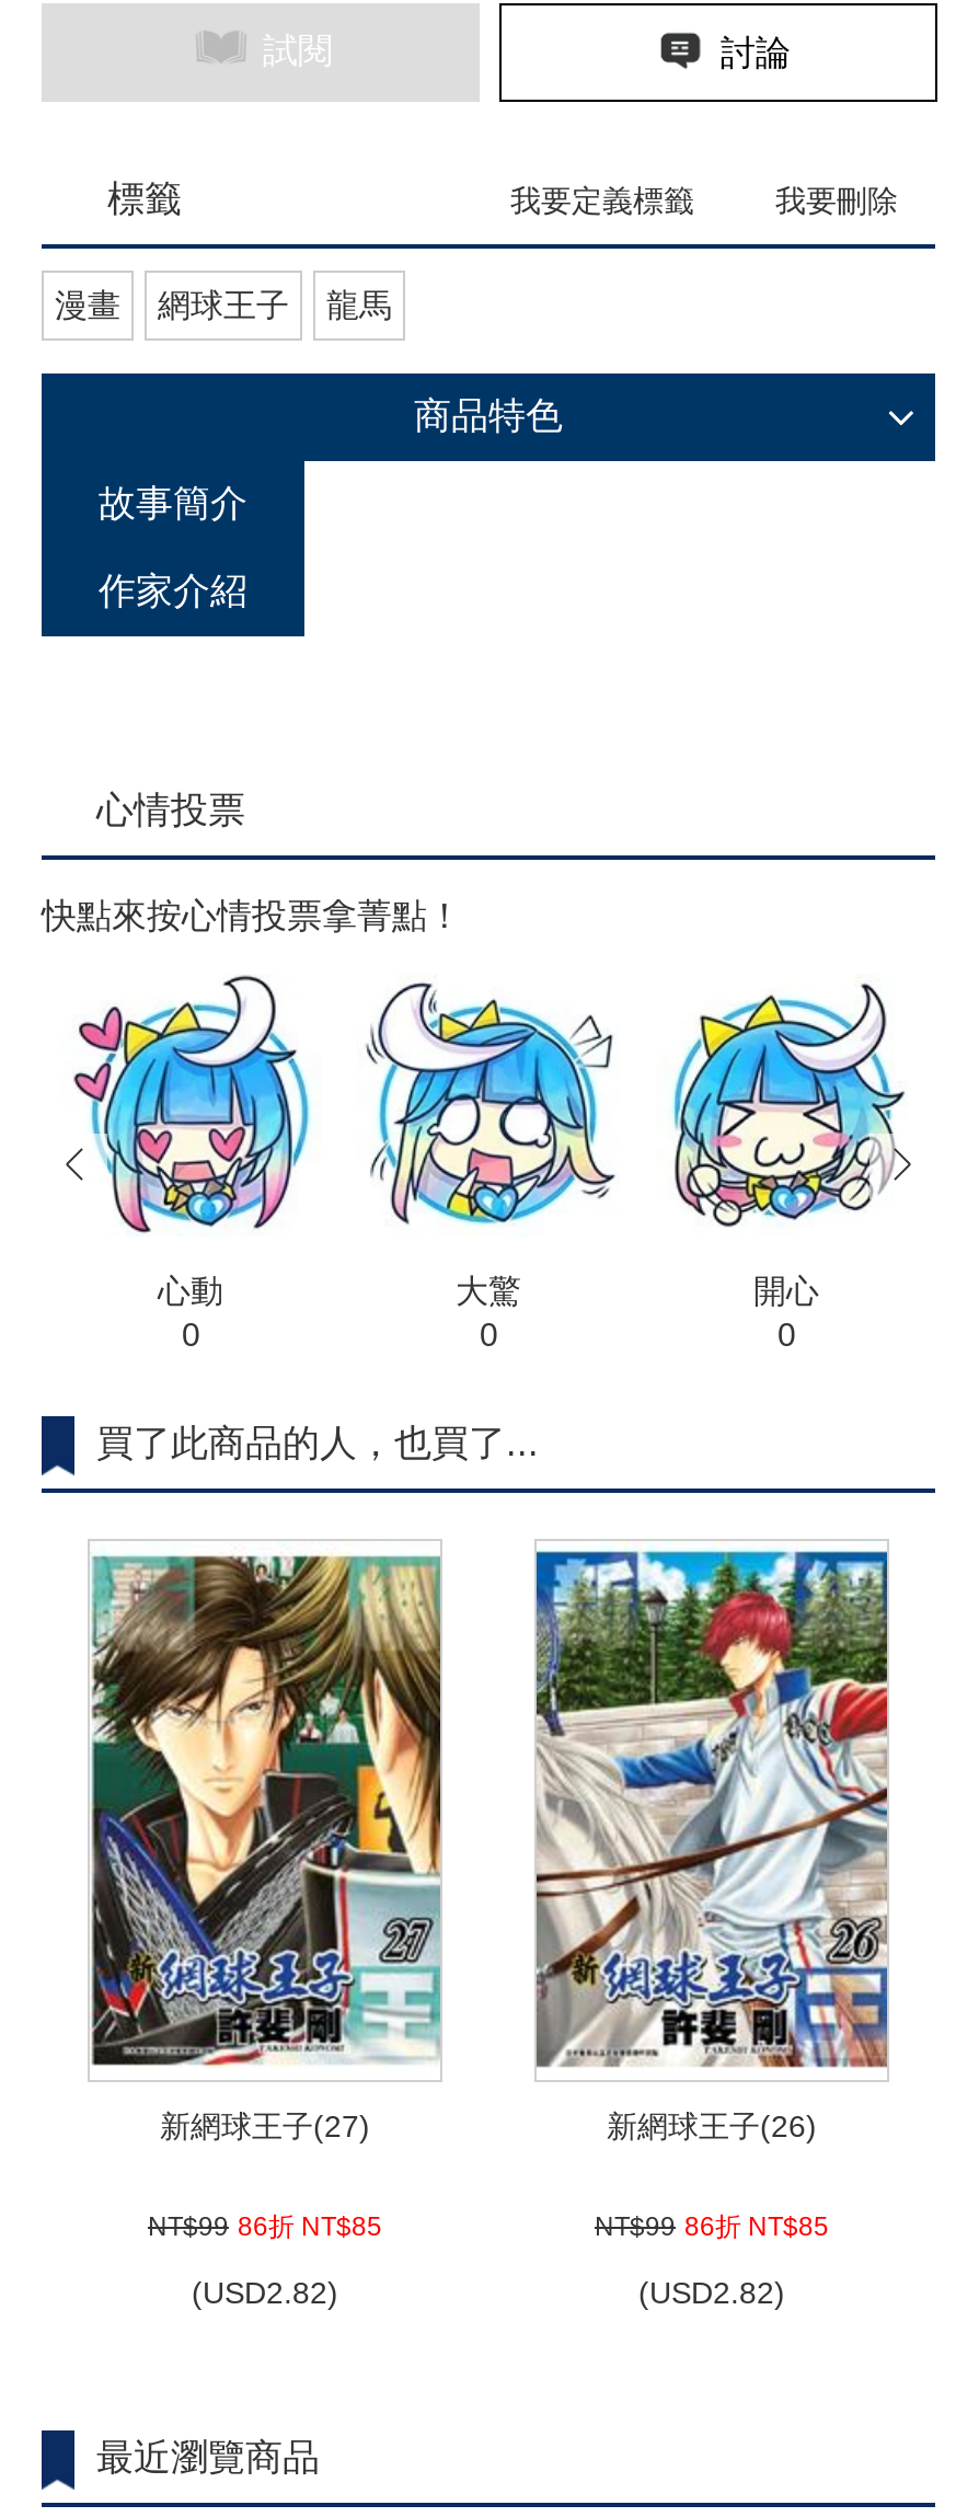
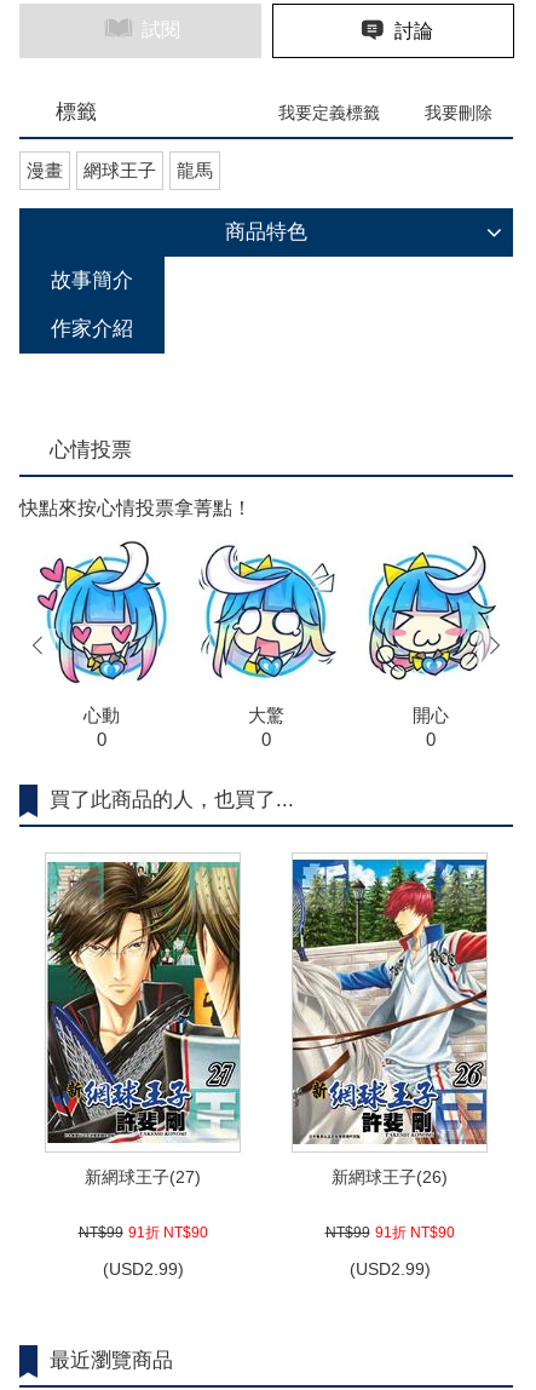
[148,2211,382,2242] NT$99 86折 NT$85 -> [78,1224,208,1241] NT$99 91折 NT$90
[595,2211,829,2242] NT$99 86折 NT$85 -> [325,1224,454,1241] NT$99 91折 NT$90
[192,2275,338,2310] (USD2.82) -> [102,1259,183,1279] (USD2.99)
[638,2275,785,2310] (USD2.82) -> [349,1259,430,1279] (USD2.99)

